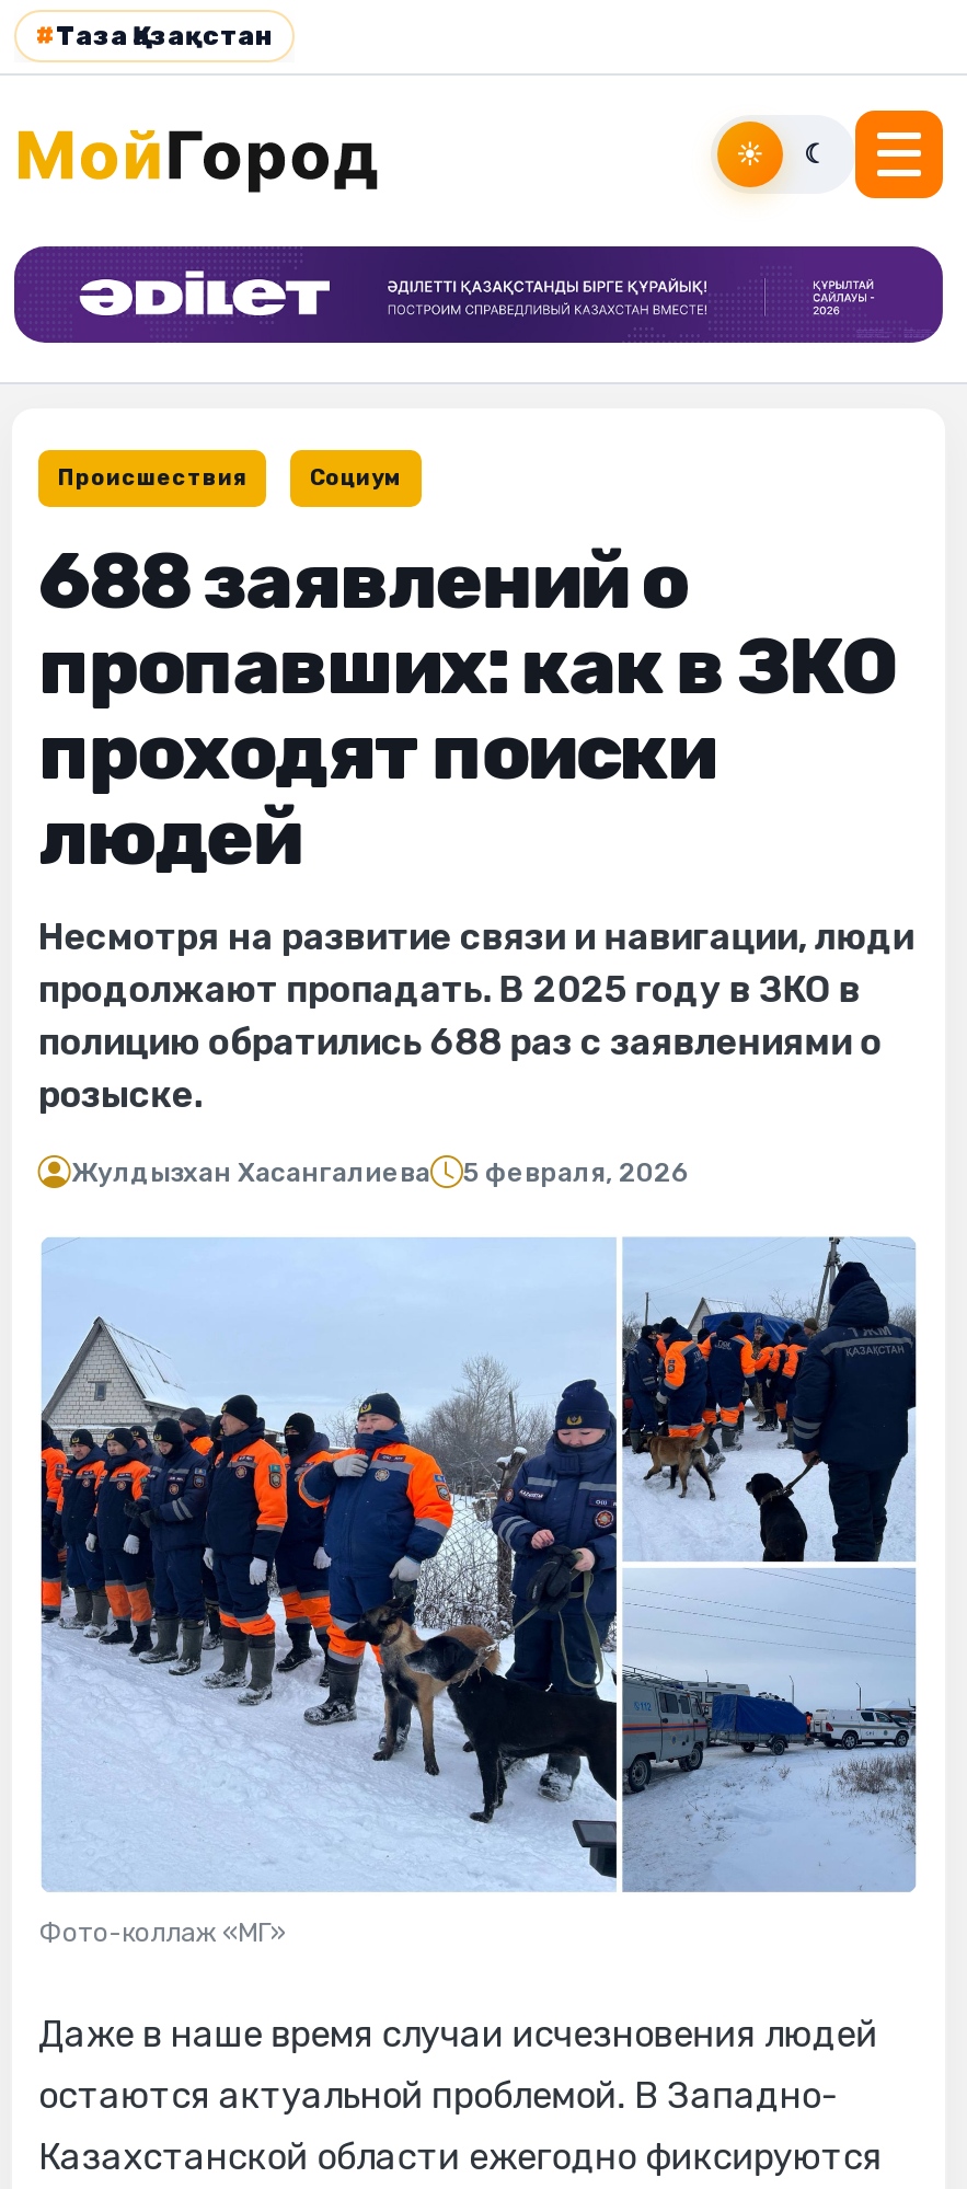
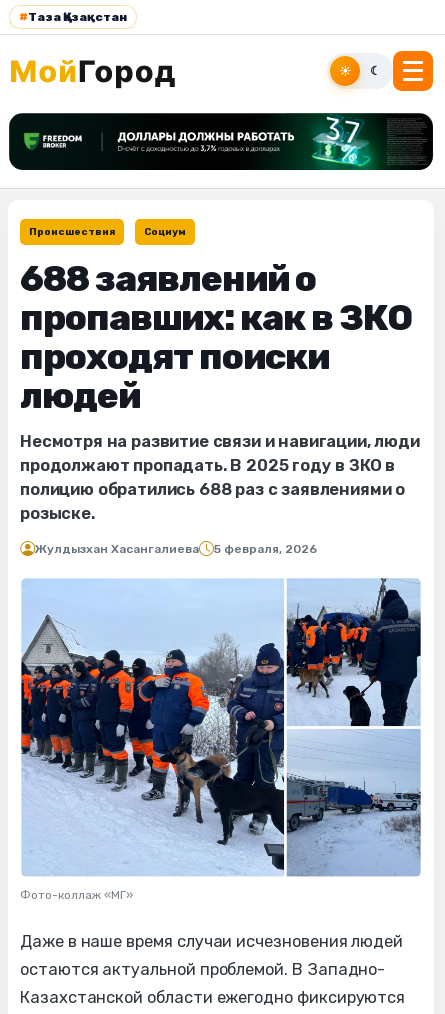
[14,246,945,345] [image] -> [9,113,434,171] [image]

